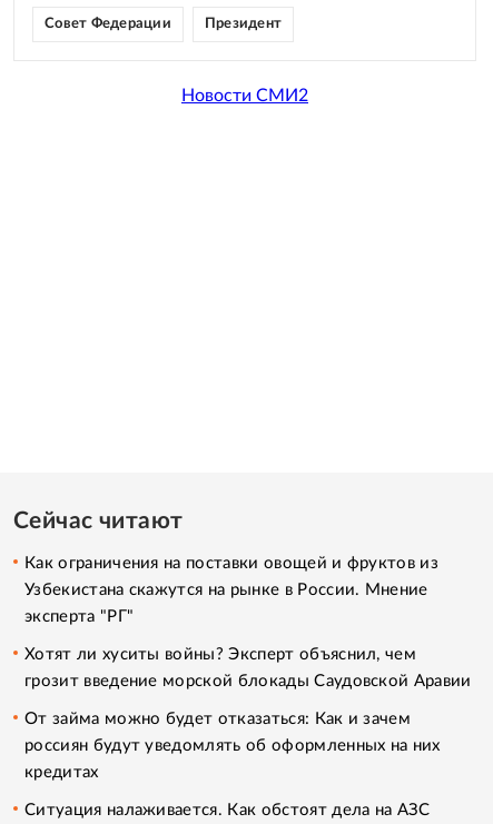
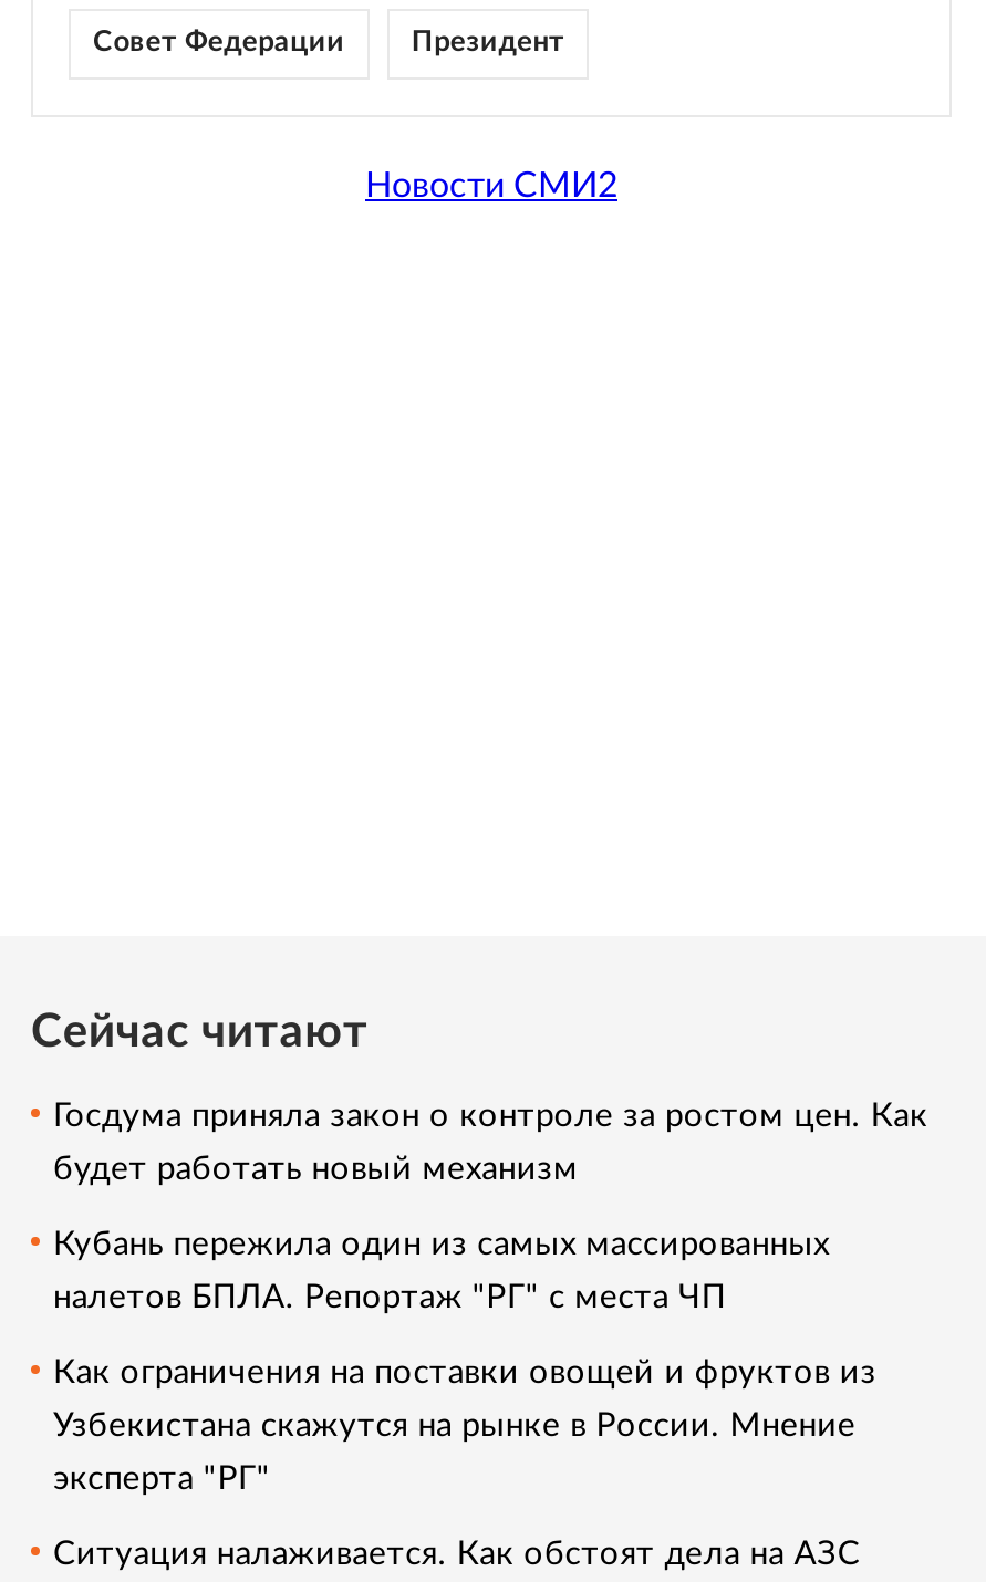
none -> [53,1099,928,1314] Госдума приняла закон о контроле за ростом цен. Как | будет работать новый механизм | Кубань пережила один из самых массированных | налетов БПЛА. Репортаж "РГ" с места ЧП
moved [24,555,438,625] -> [53,1356,876,1495]: Как ограничения на поставки овощей и фруктов из | Узбекистана скажутся на рынке в России. Мнение | эксперта "РГ"
[24,646,472,780] Хотят ли хуситы войны? Эксперт объяснил, чем | грозит введение морской блокады Саудовской Аравии | От займа можно будет отказаться: Как и зачем | россиян будут уведомлять об оформленных на них | кредитах -> none

